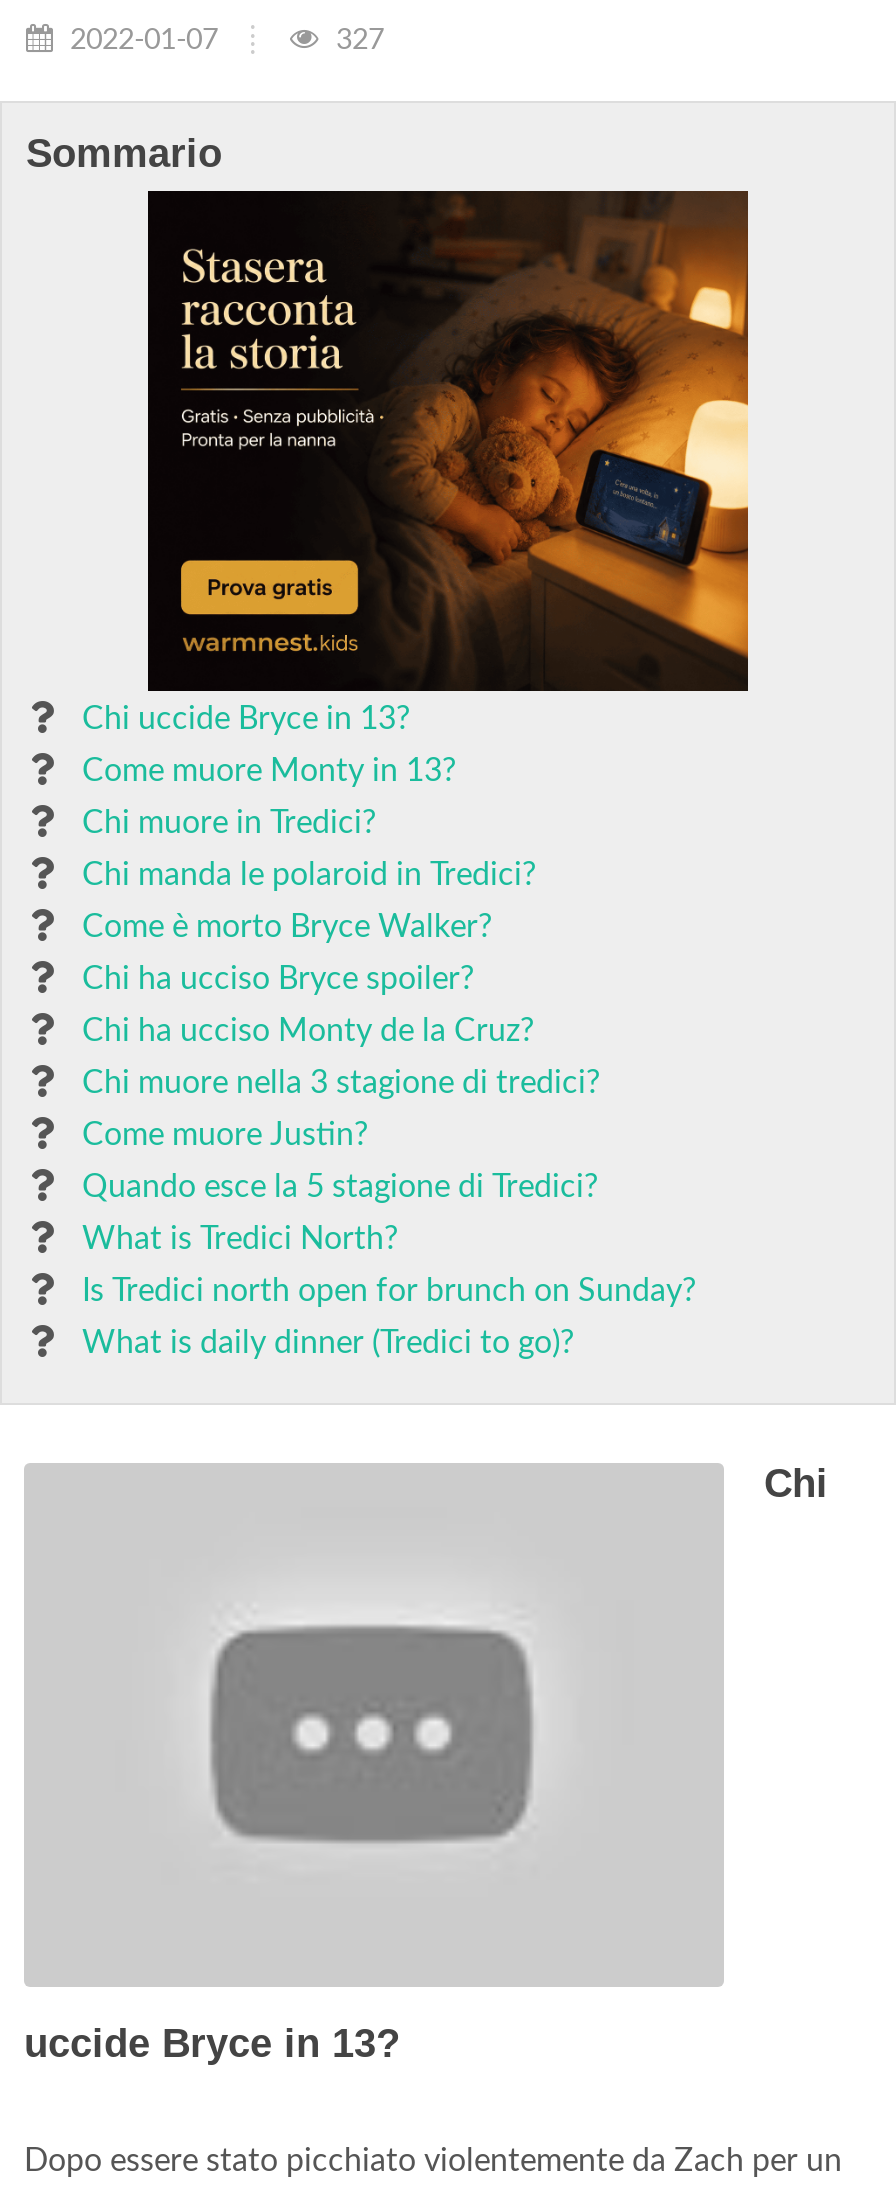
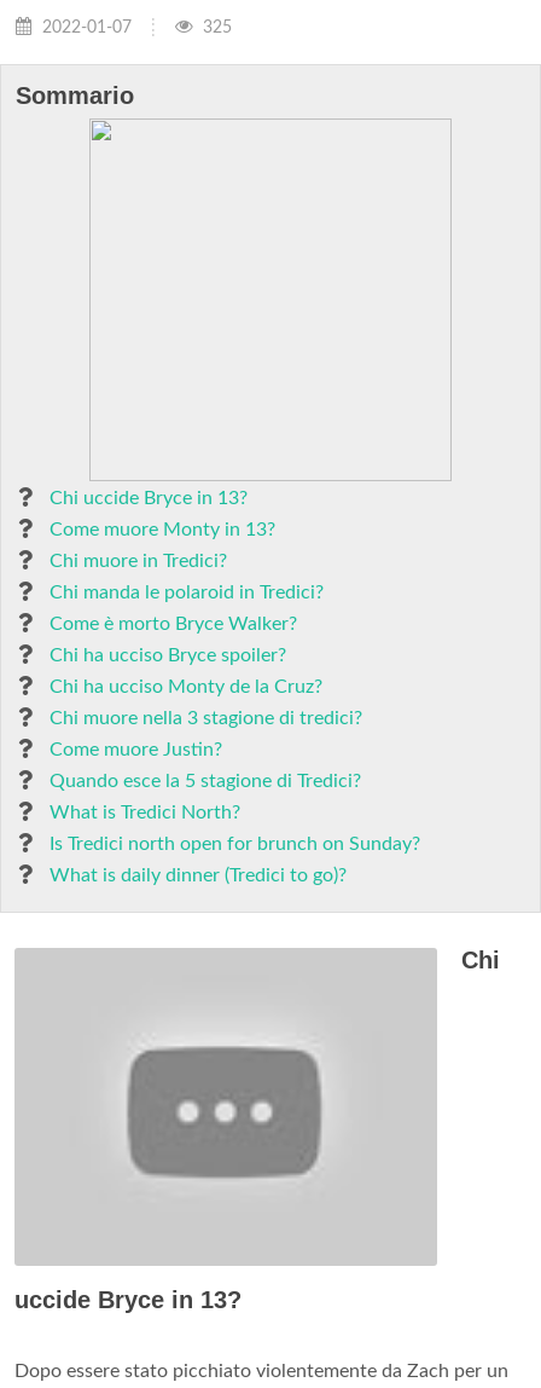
[328,25,384,55] 327 -> [198,18,232,36] 325
[146,189,750,693] [image] -> none

